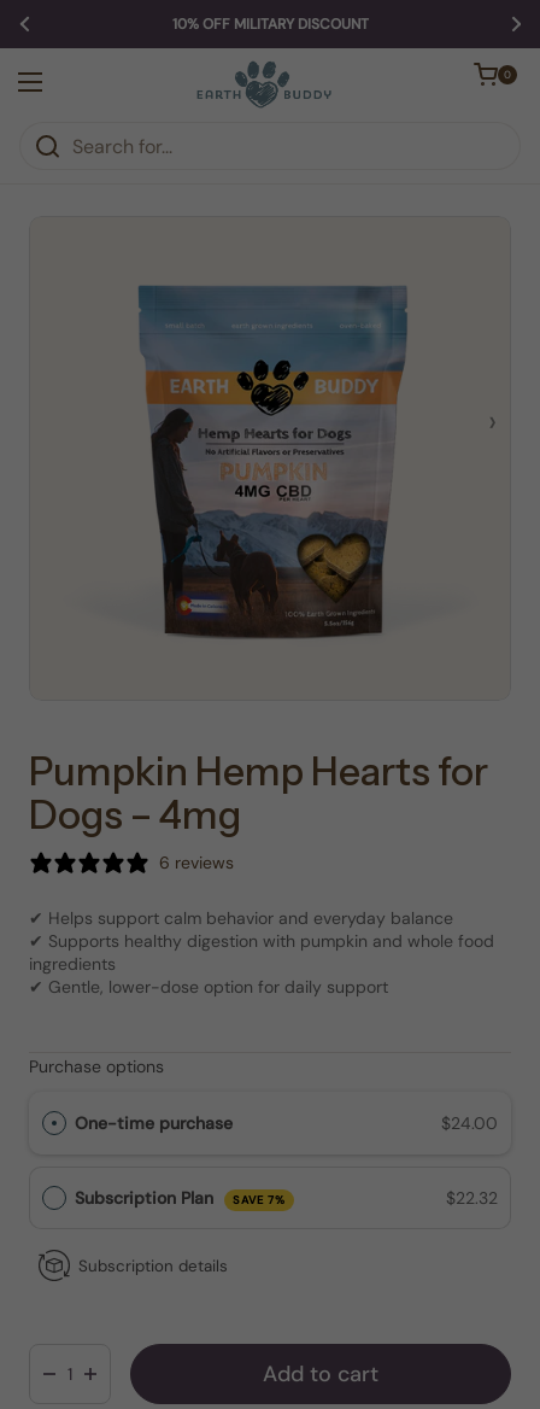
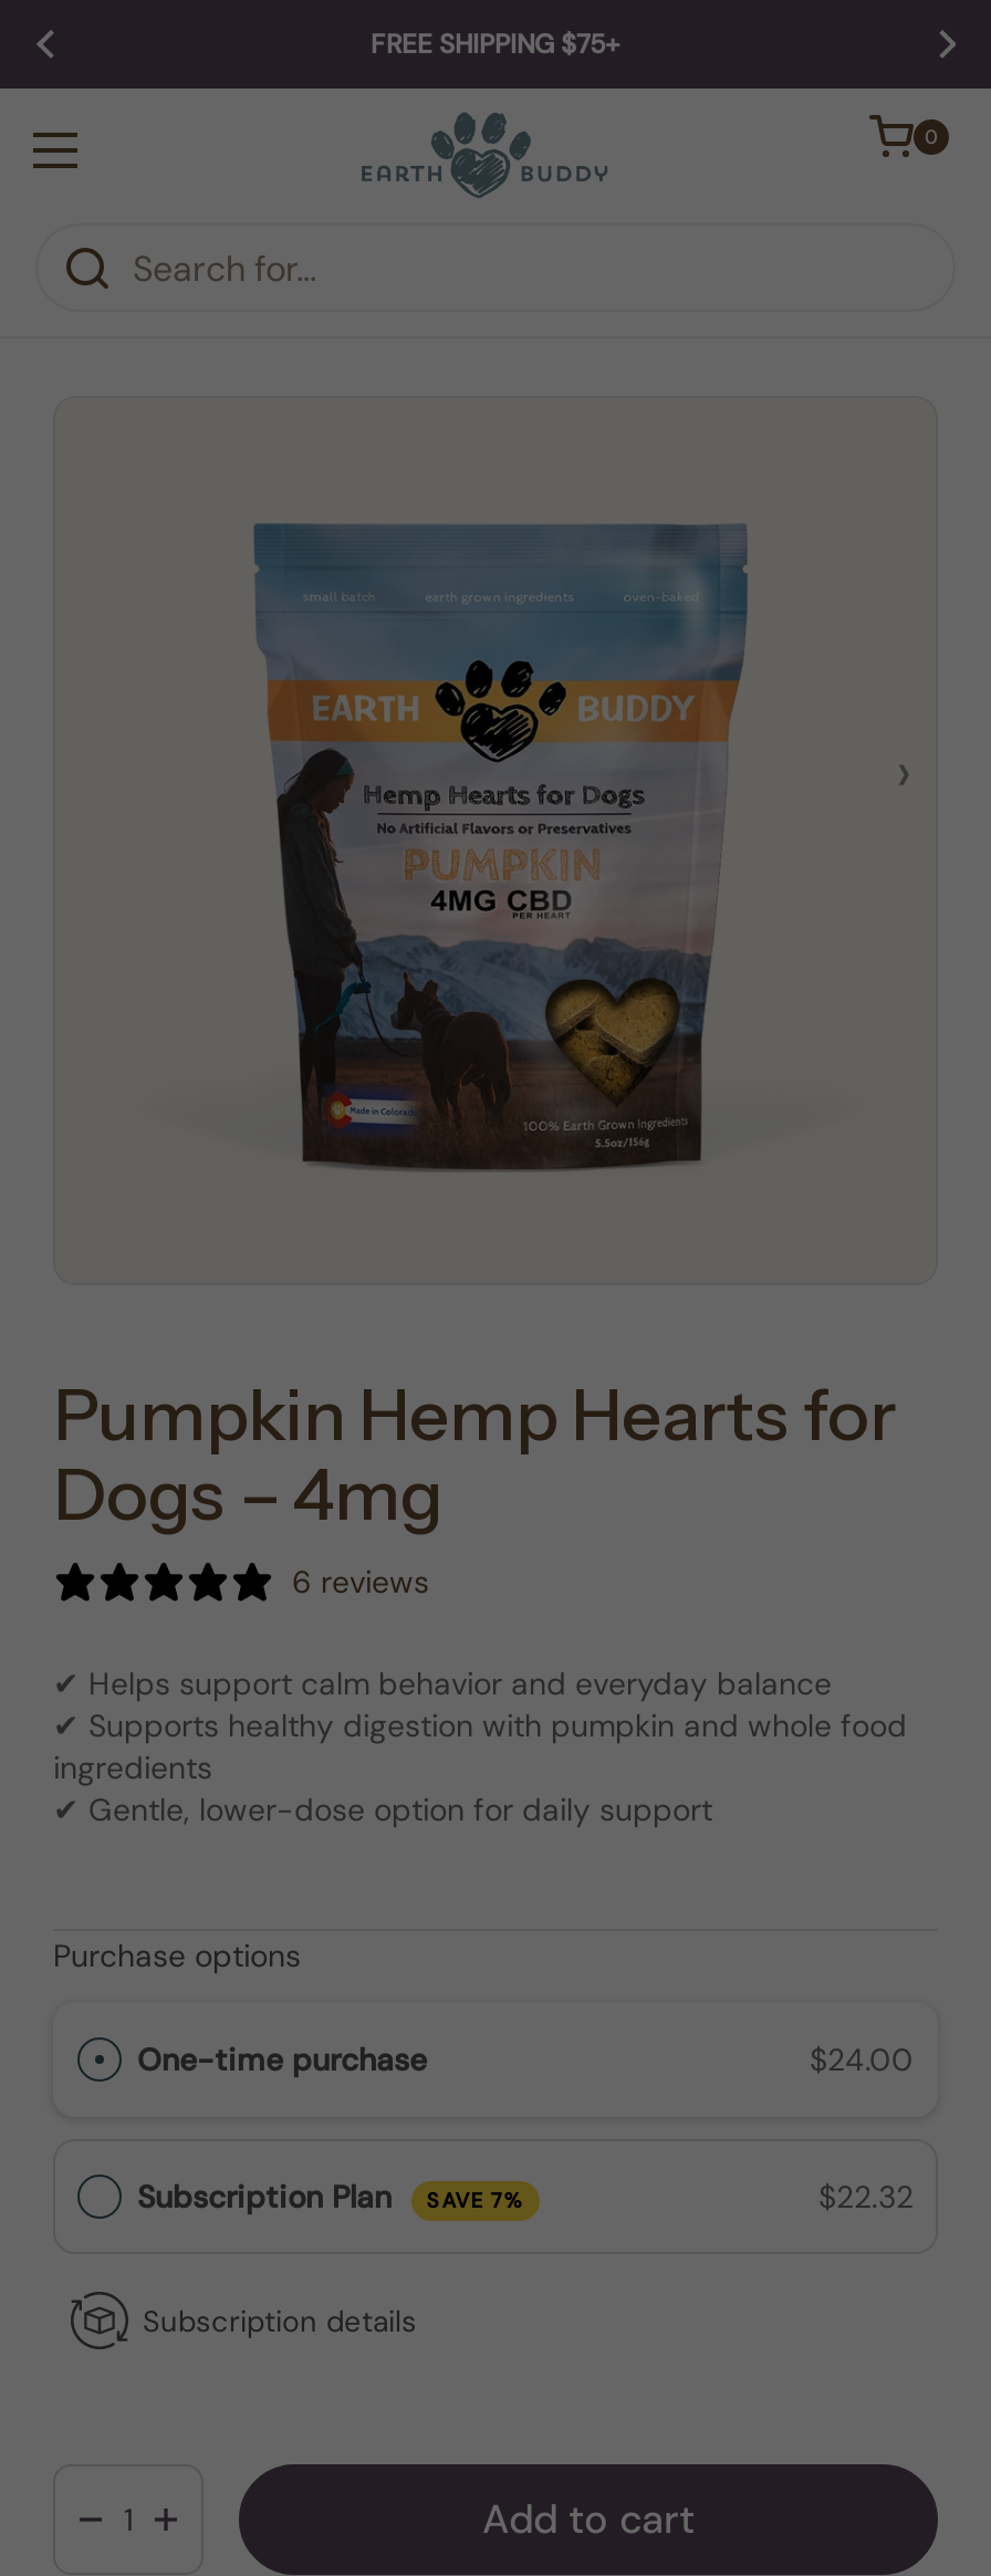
[172,14,368,34] 10% OFF MILITARY DISCOUNT -> [371,27,620,62] FREE SHIPPING $75+

